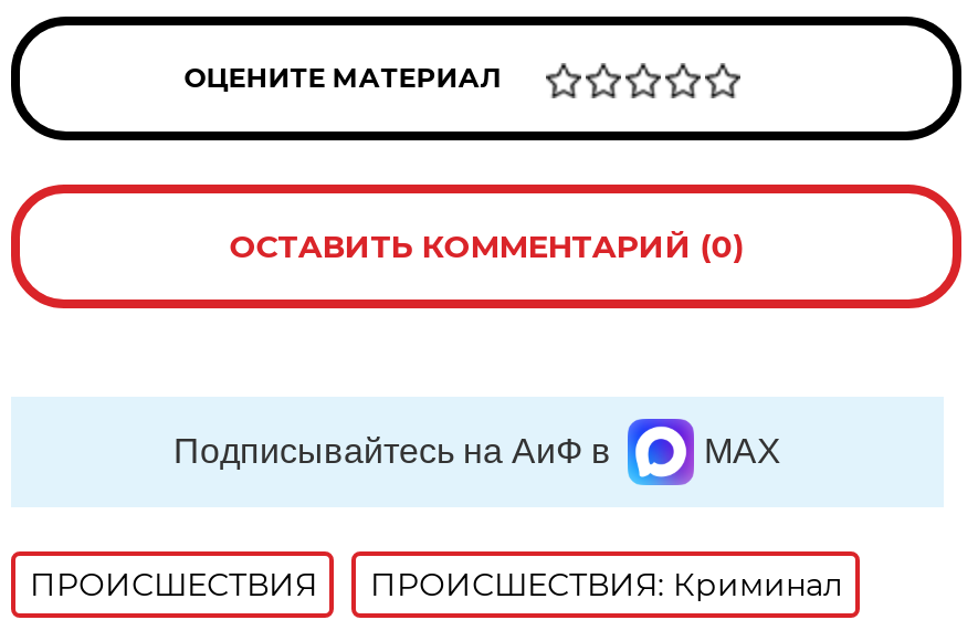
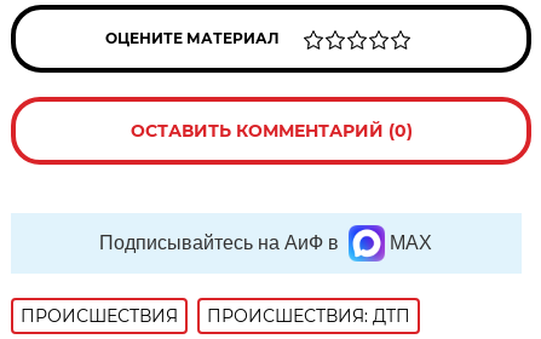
[370,565,843,604] ПРОИСШЕСТВИЯ: Криминал -> [207,305,411,327] ПРОИСШЕСТВИЯ: ДТП

